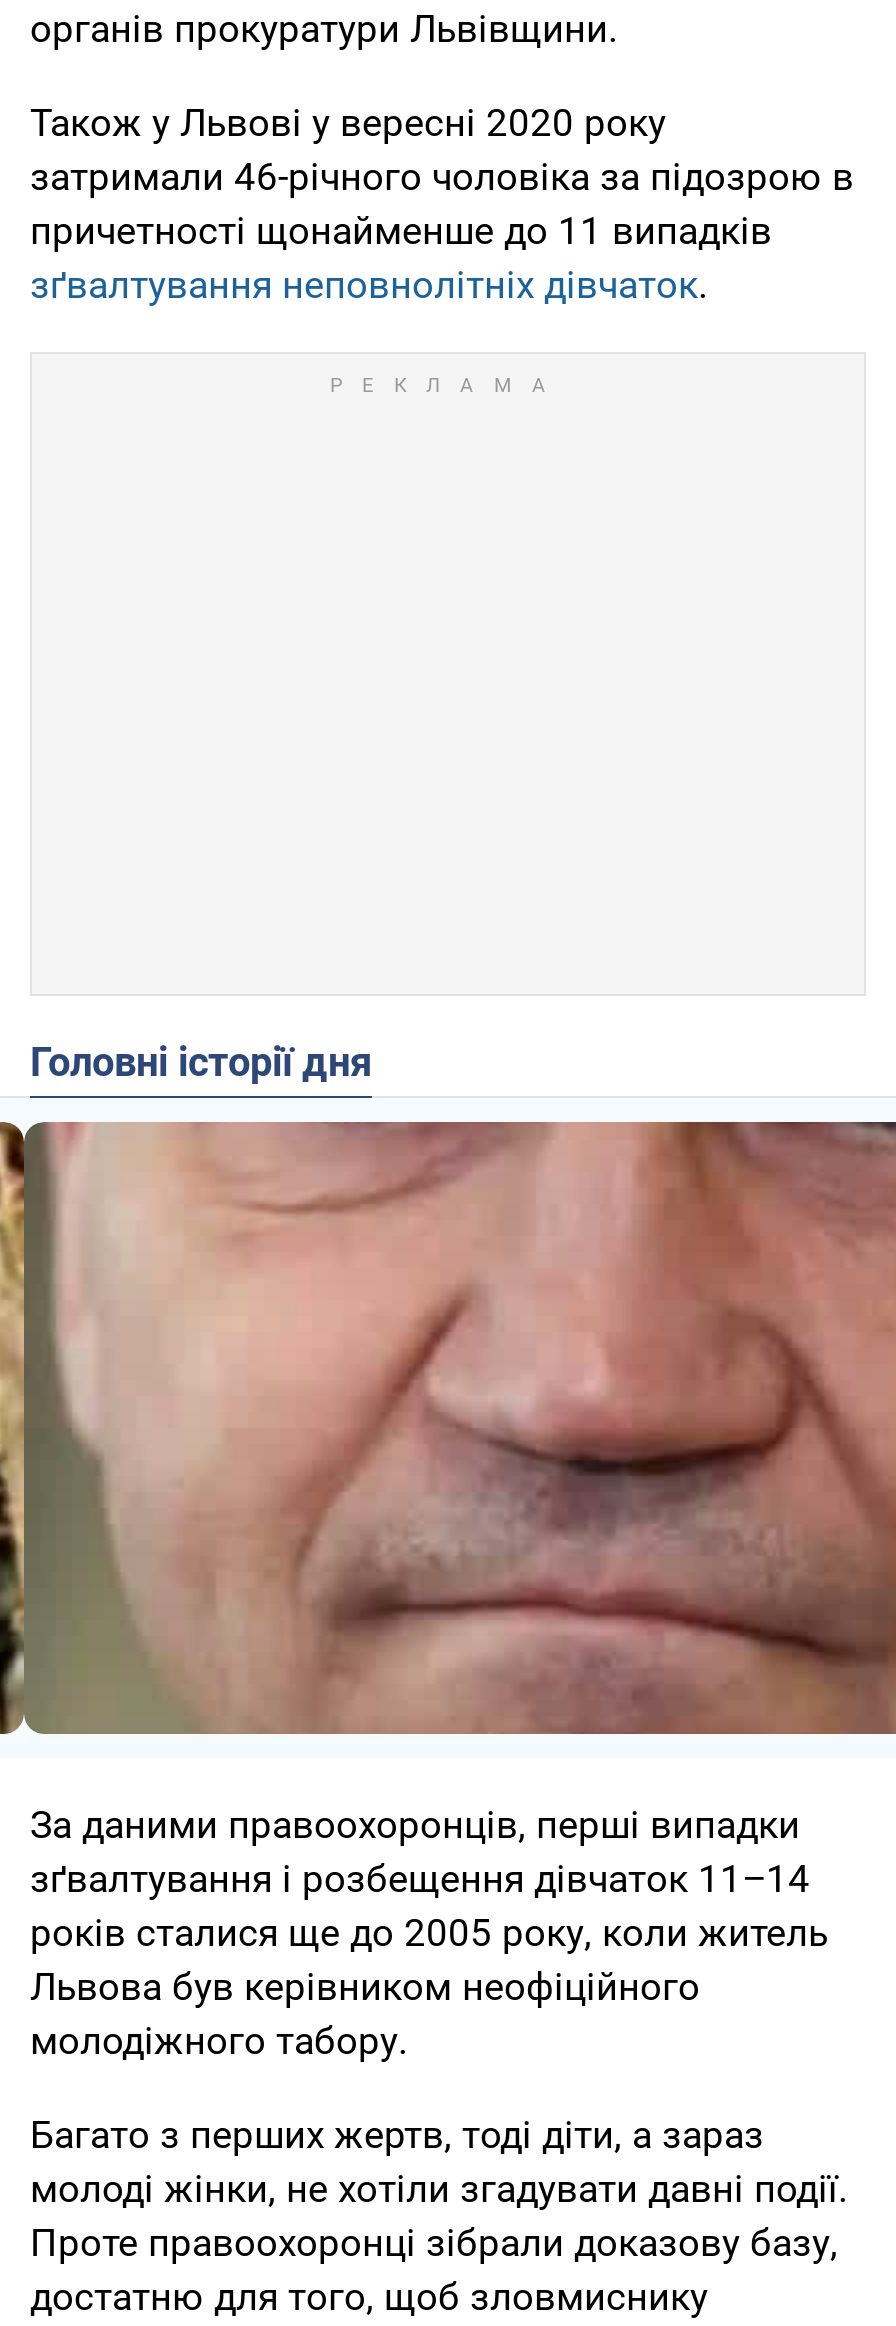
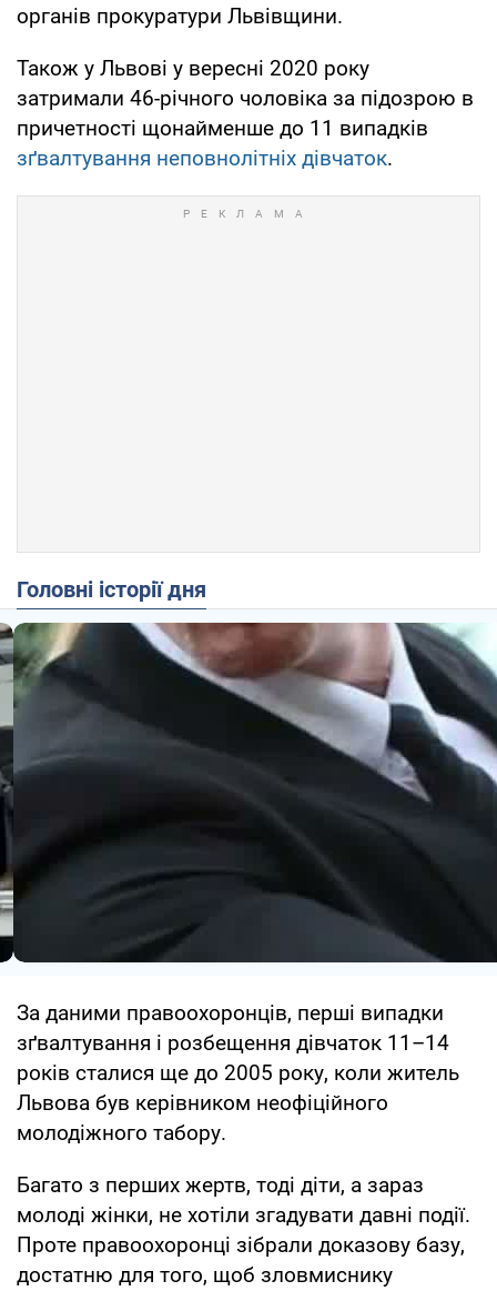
[6,1120,890,1736] [image] -> [3,622,494,964] [image]

